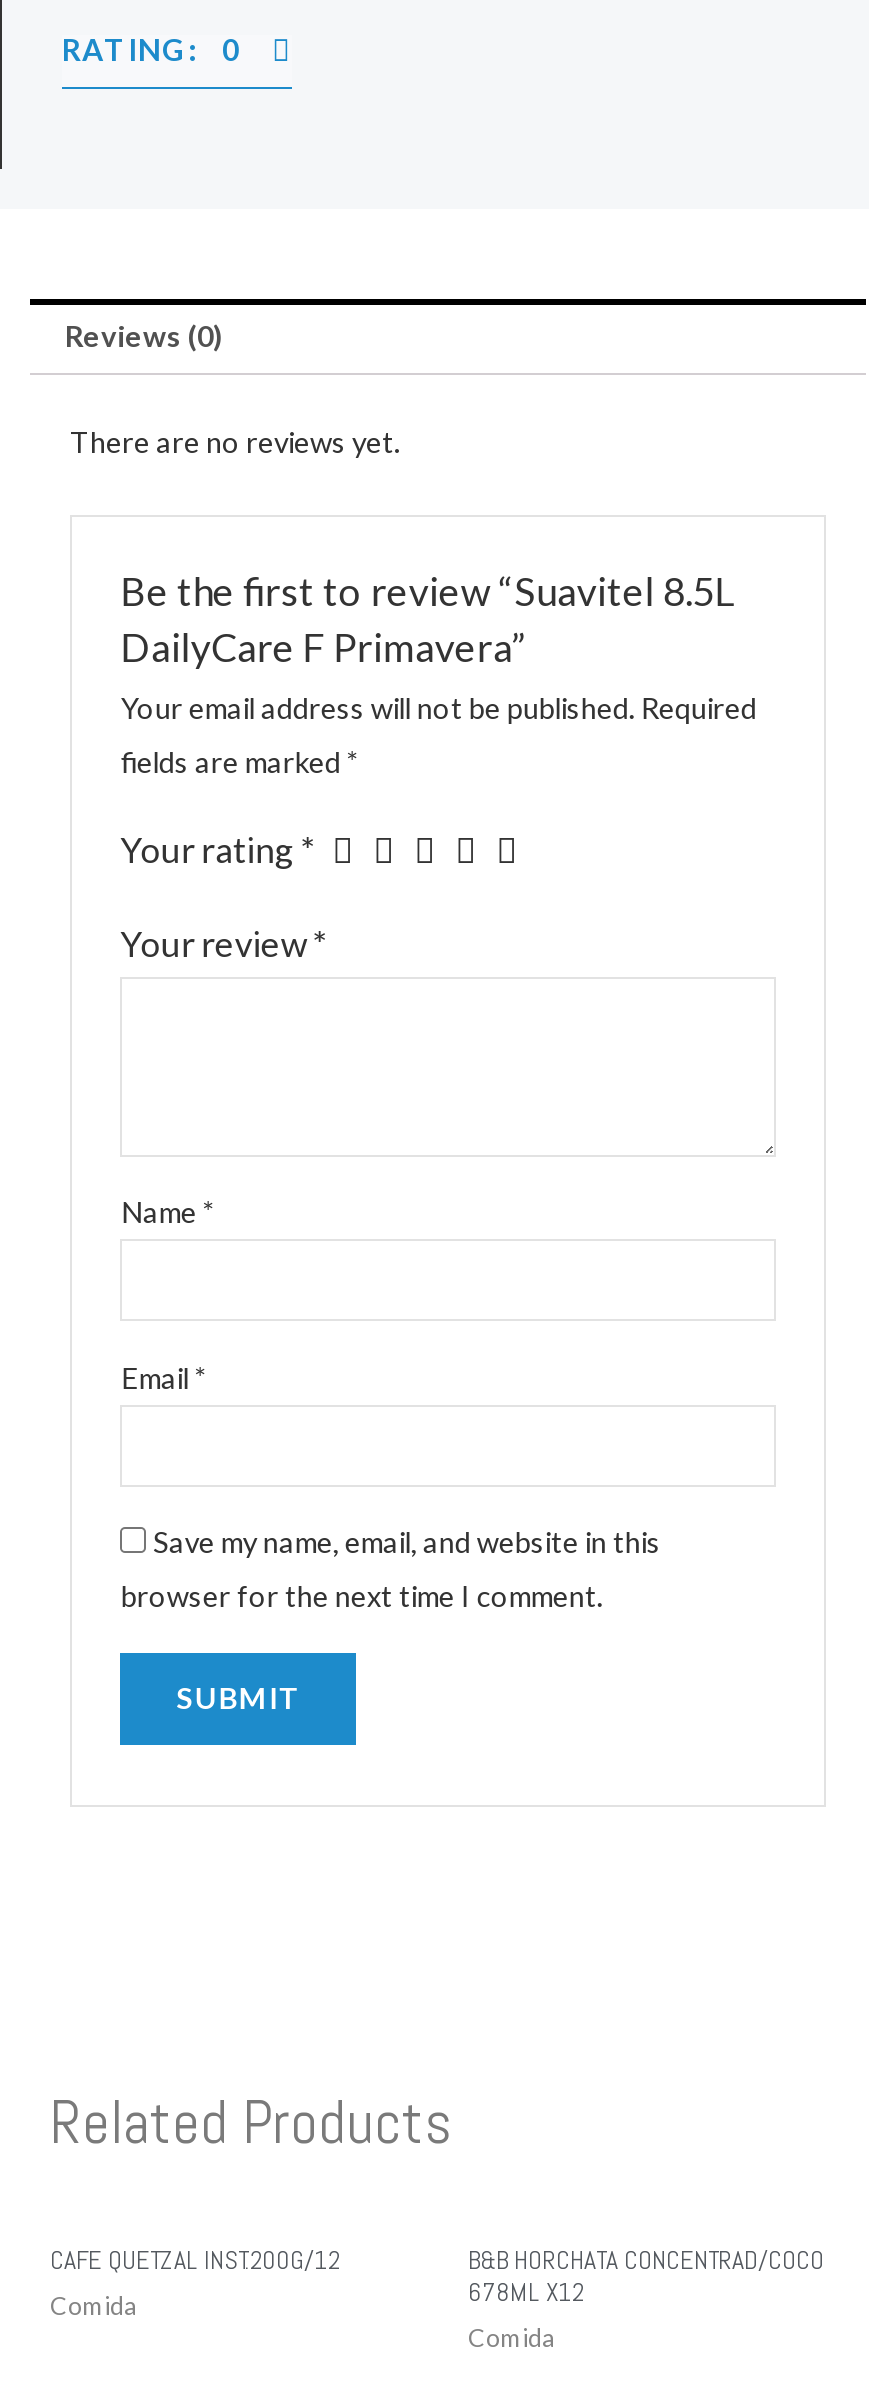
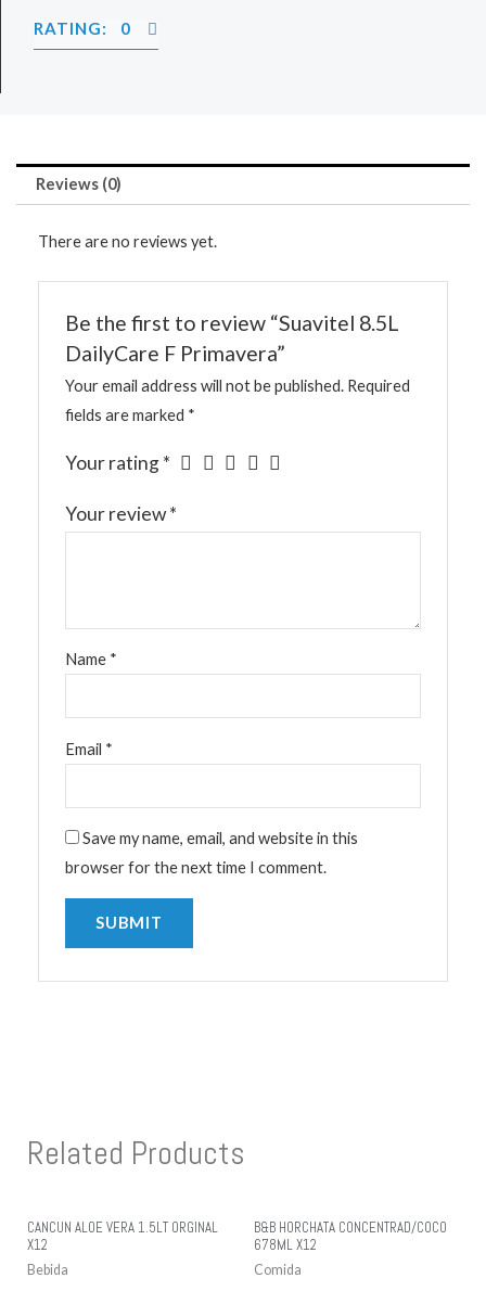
[50,2244,340,2321] CAFE QUETZAL INST.200G/12 | Comida -> [27,1219,218,1278] CANCUN ALOE VERA 1.5LT ORGINAL | X12 | Bebida

